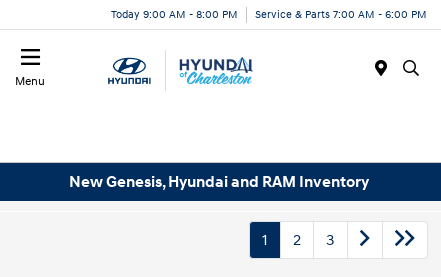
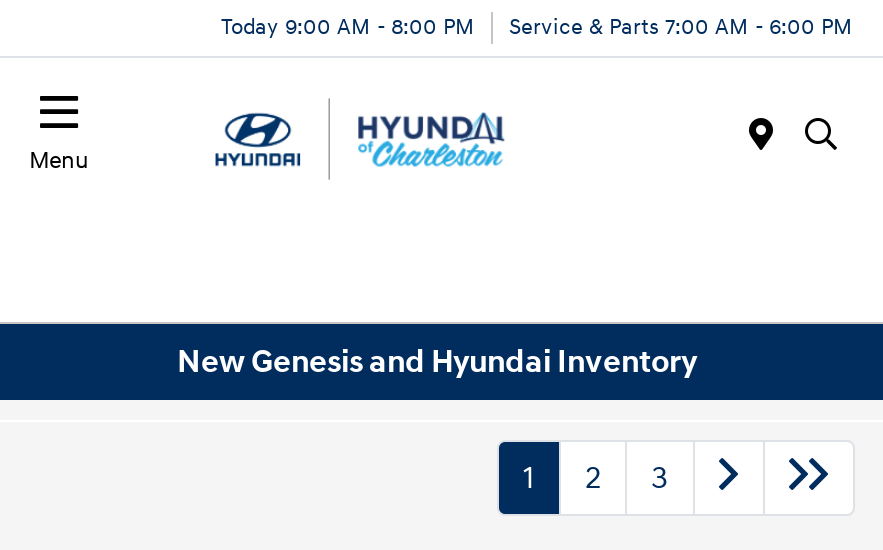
[69,172,369,192] New Genesis, Hyundai and RAM Inventory -> [177,341,697,381] New Genesis and Hyundai Inventory

